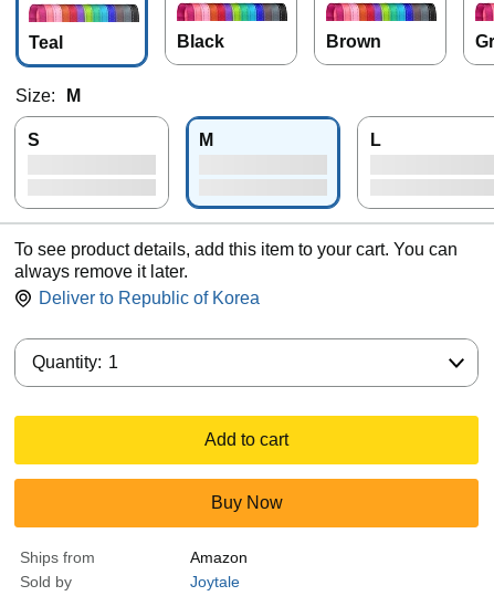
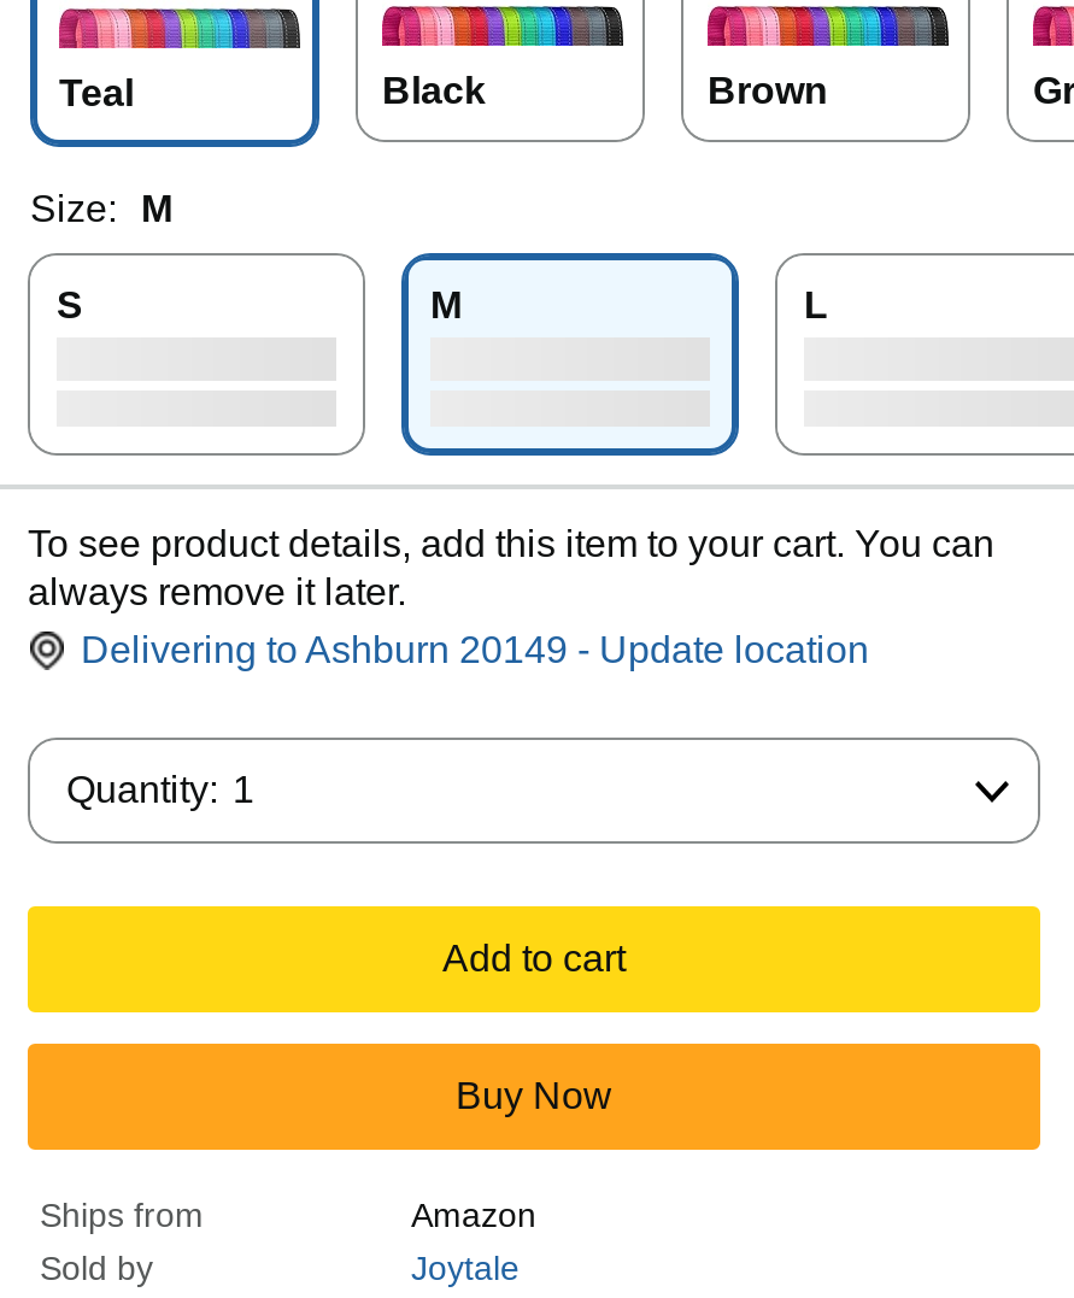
[39,289,260,308] Deliver to Republic of Korea -> [81,630,869,671] Delivering to Ashburn 20149 - Update location

